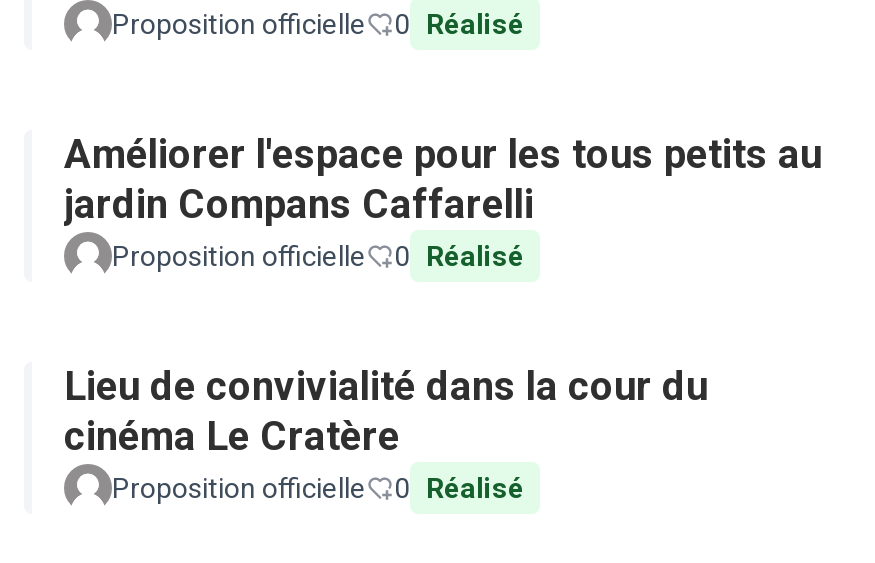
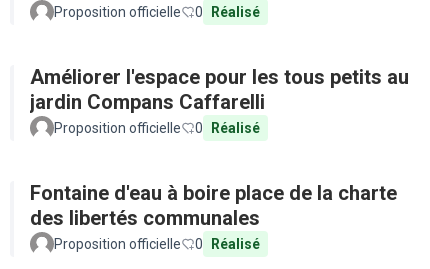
[64,362,708,460] Lieu de convivialité dans la cour du | cinéma Le Cratère -> [30,181,397,230] Fontaine d'eau à boire place de la charte | des libertés communales

